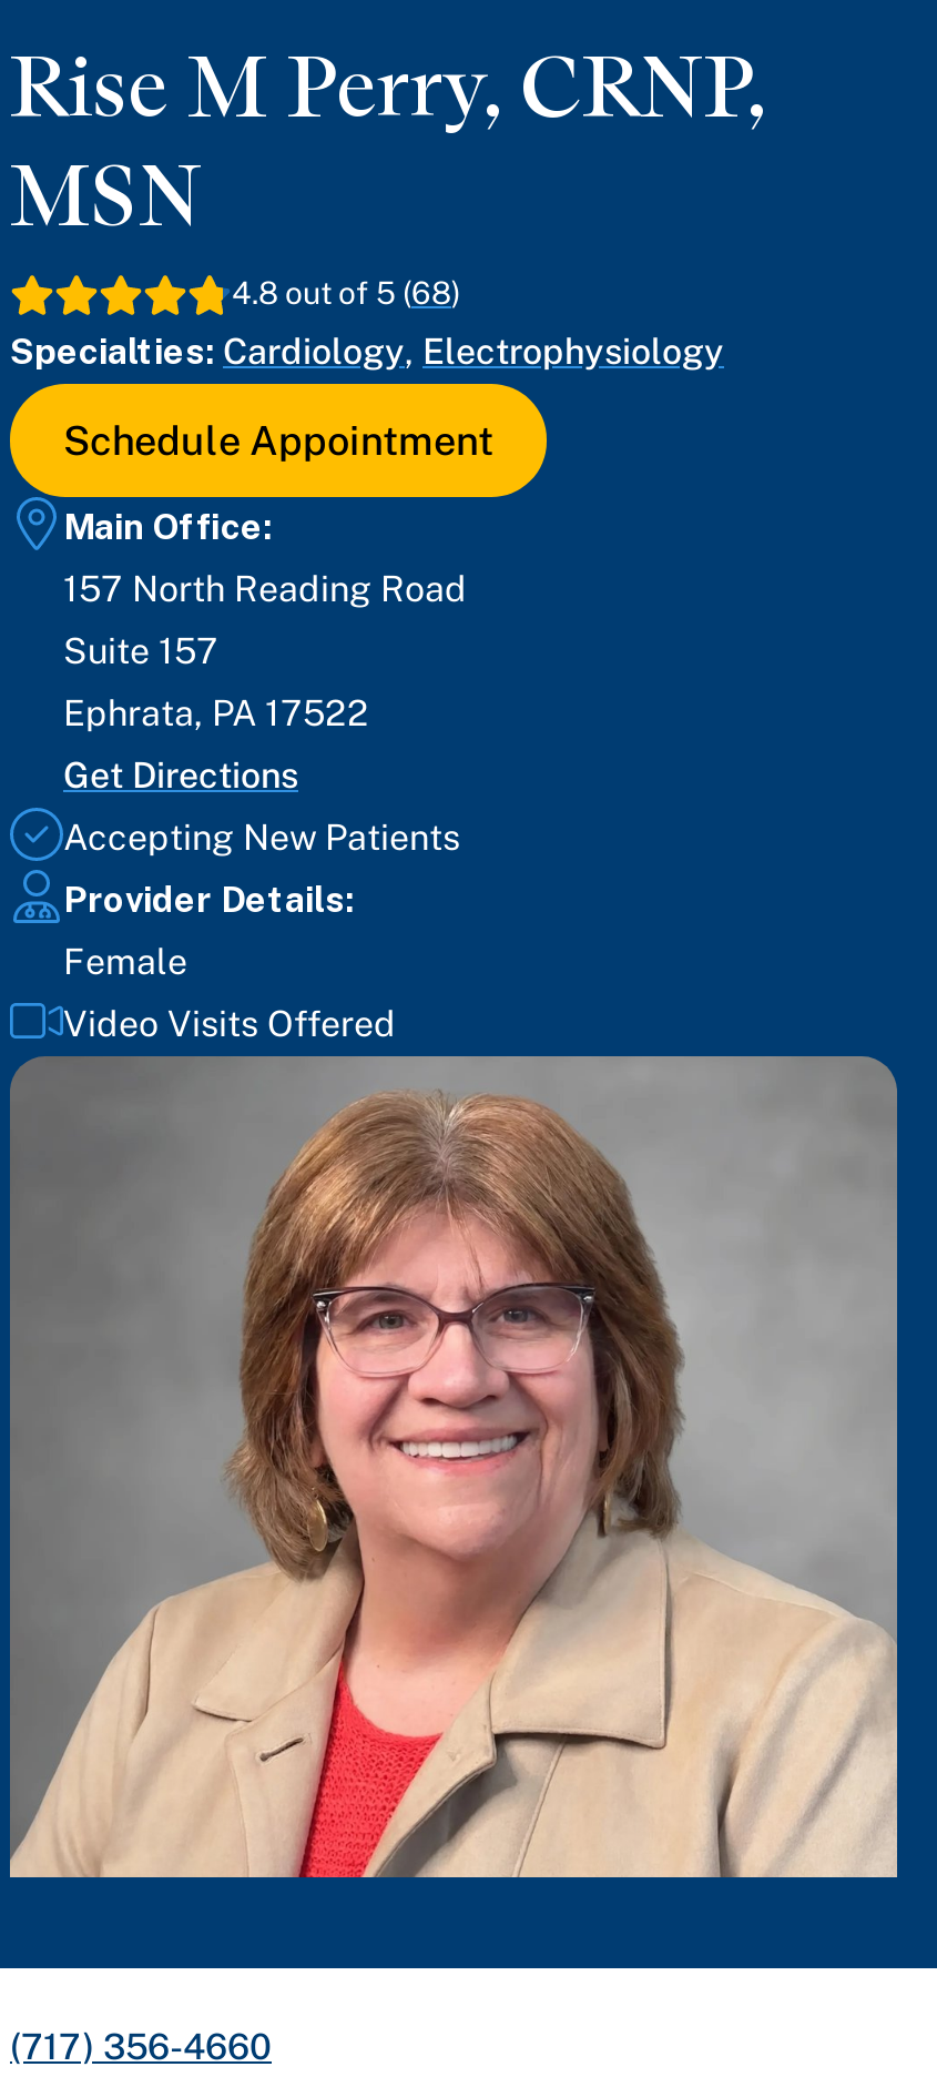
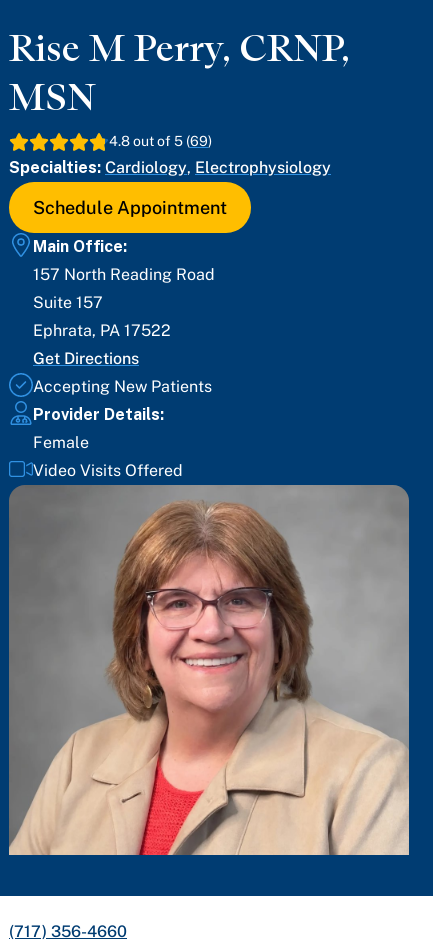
[232,275,460,311] 4.8 out of 5 (68) -> [109,133,212,149] 4.8 out of 5 (69)

